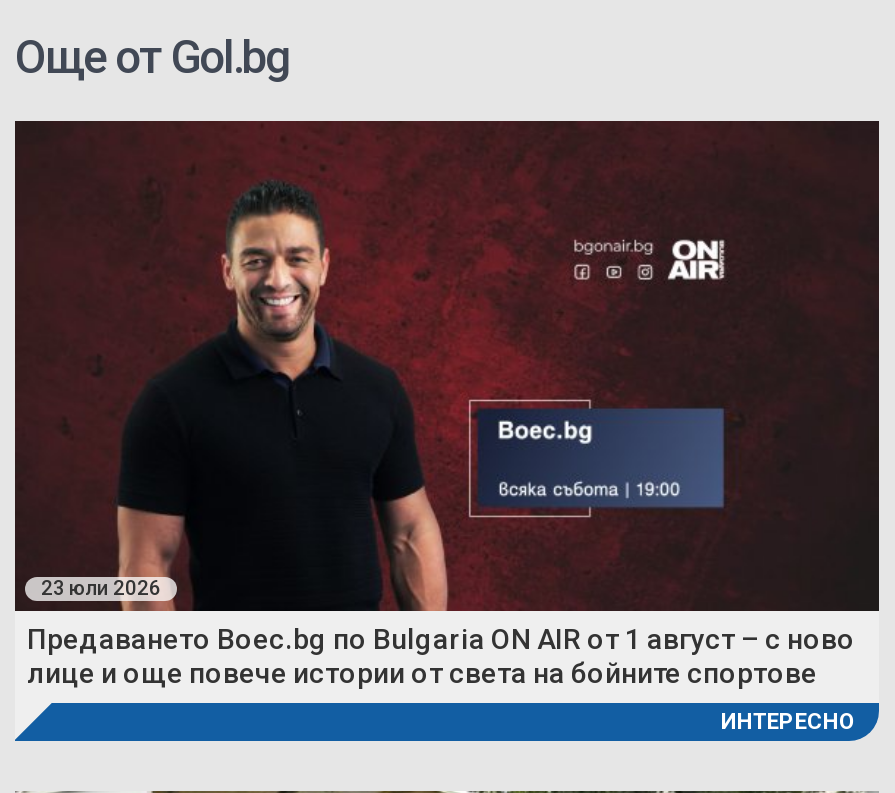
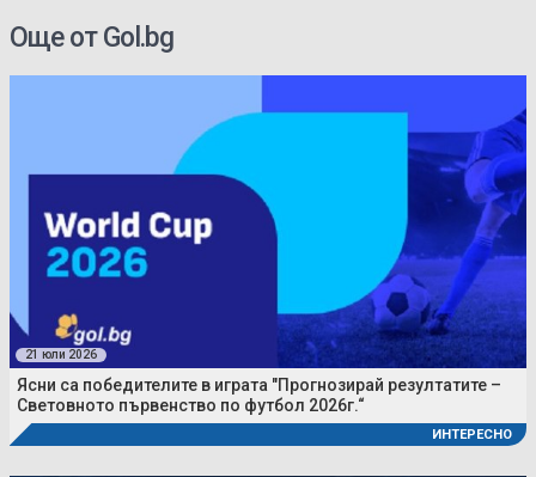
[13,119,881,607] [image] | 23 юли 2026 -> [8,74,528,366] [image] | 21 юли 2026
[27,623,855,689] Предаването Boec.bg по Bulgaria ON AIR от 1 август – с ново | лице и още повече истории от света на бойните спортове -> [17,375,501,415] Ясни са победителите в играта "Прогнозирай резултатите – | Световното първенство по футбол 2026г.“

